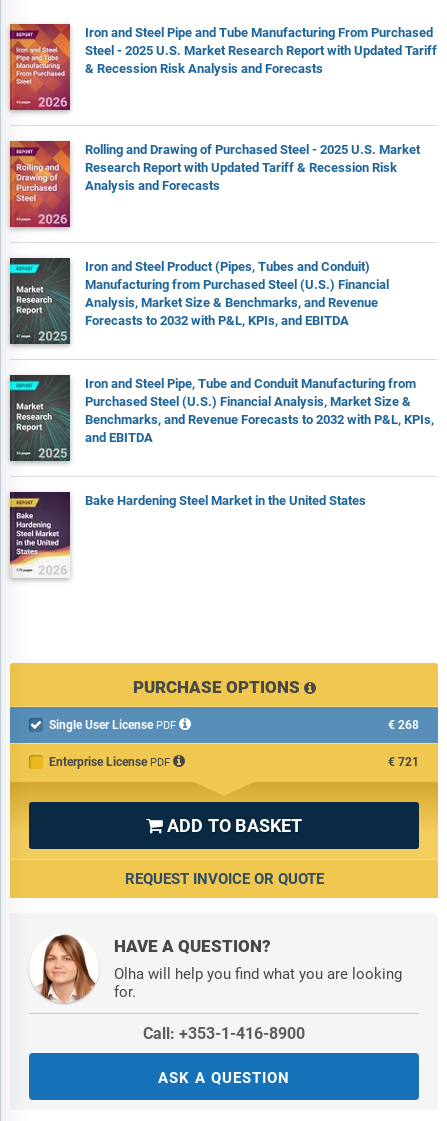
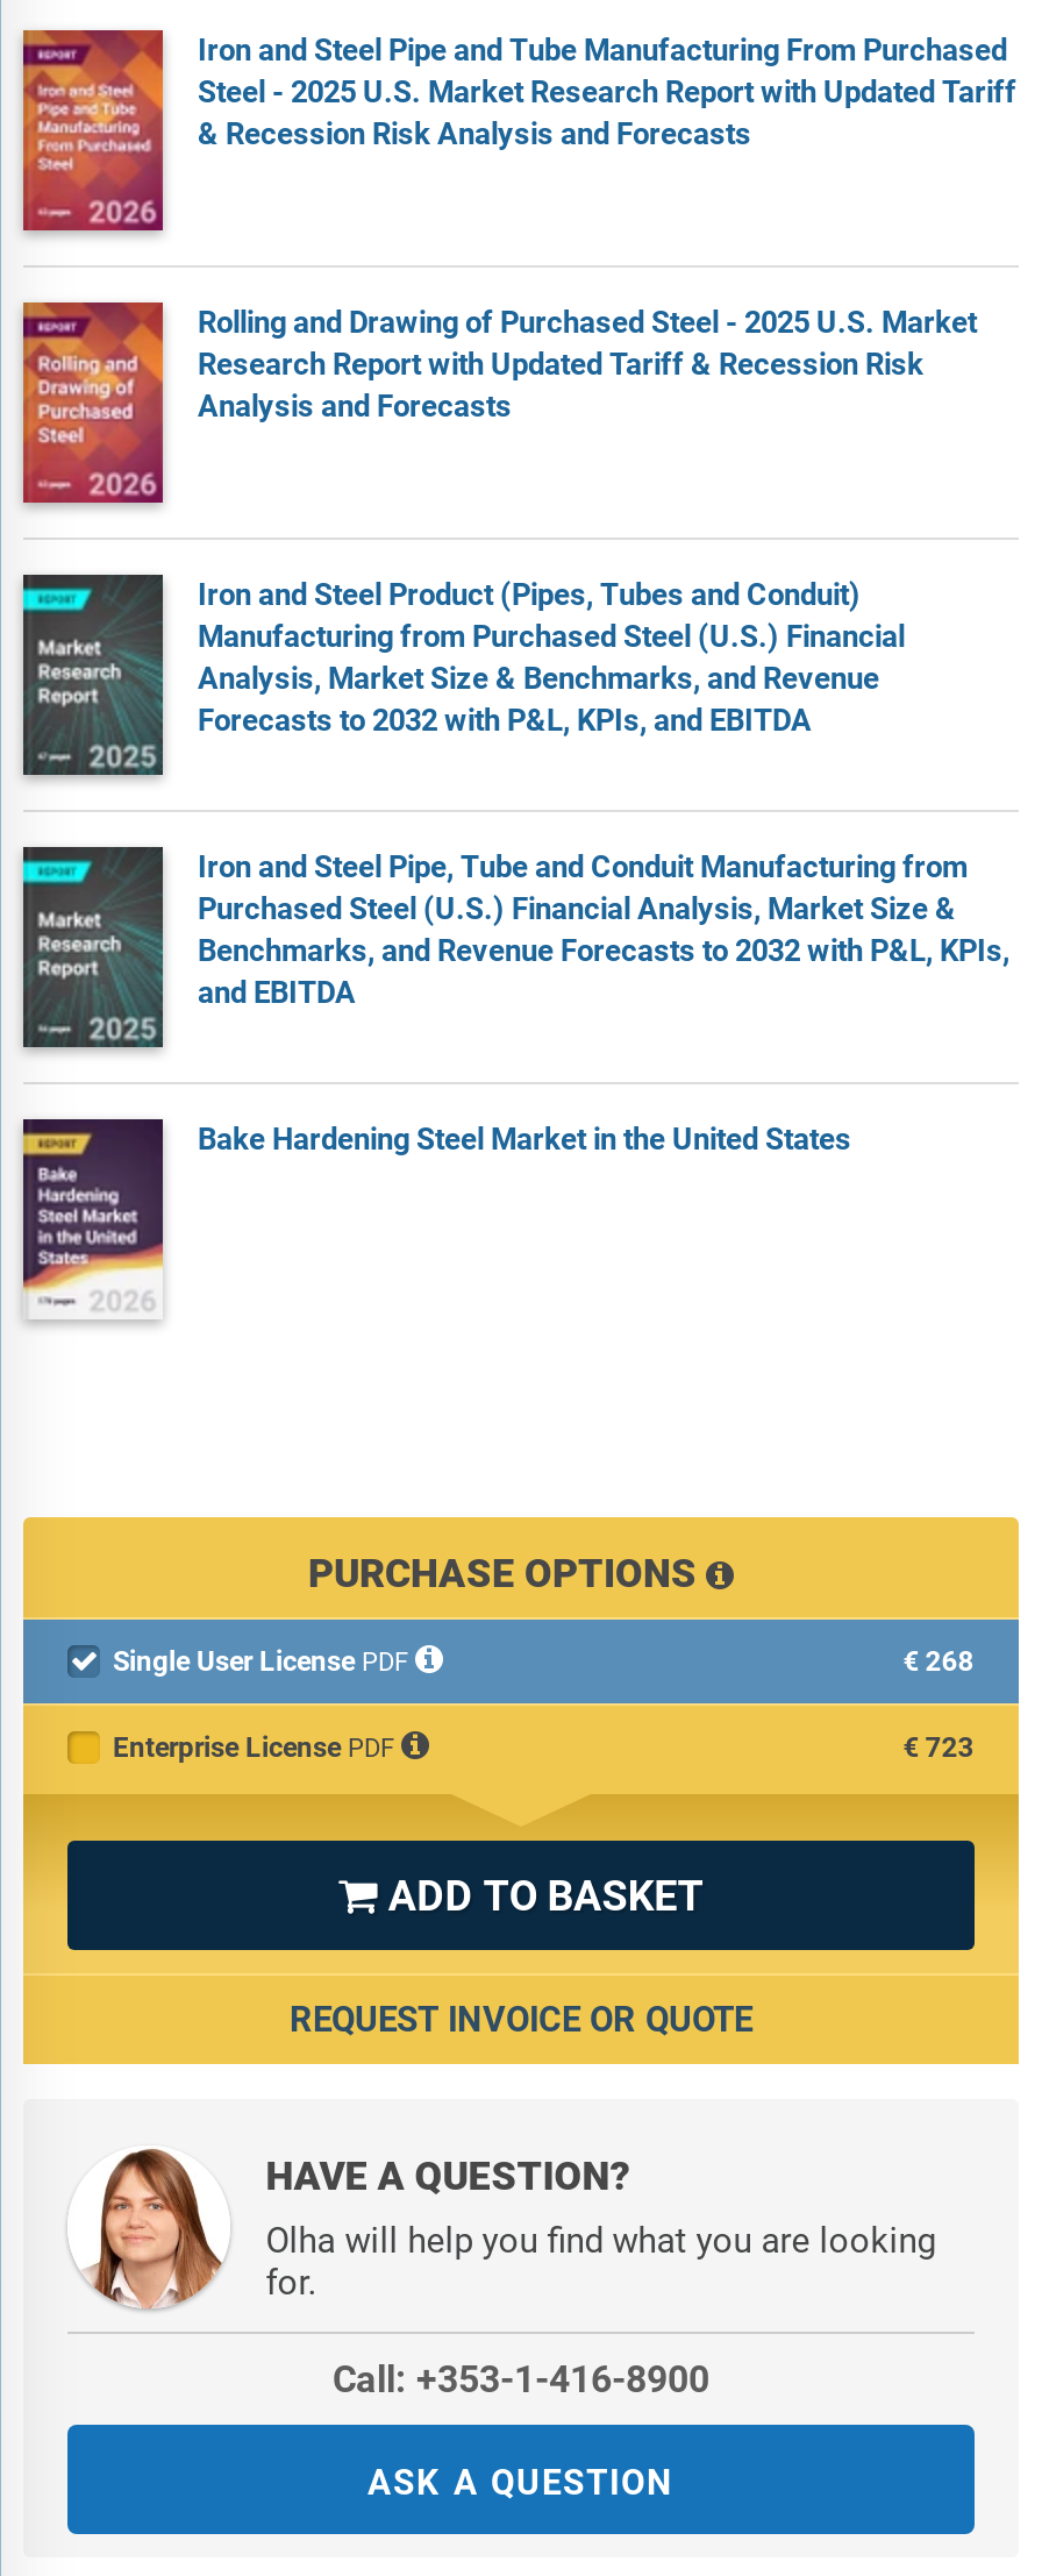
[398,755,419,769] €721 -> [925,1731,974,1763] €723

